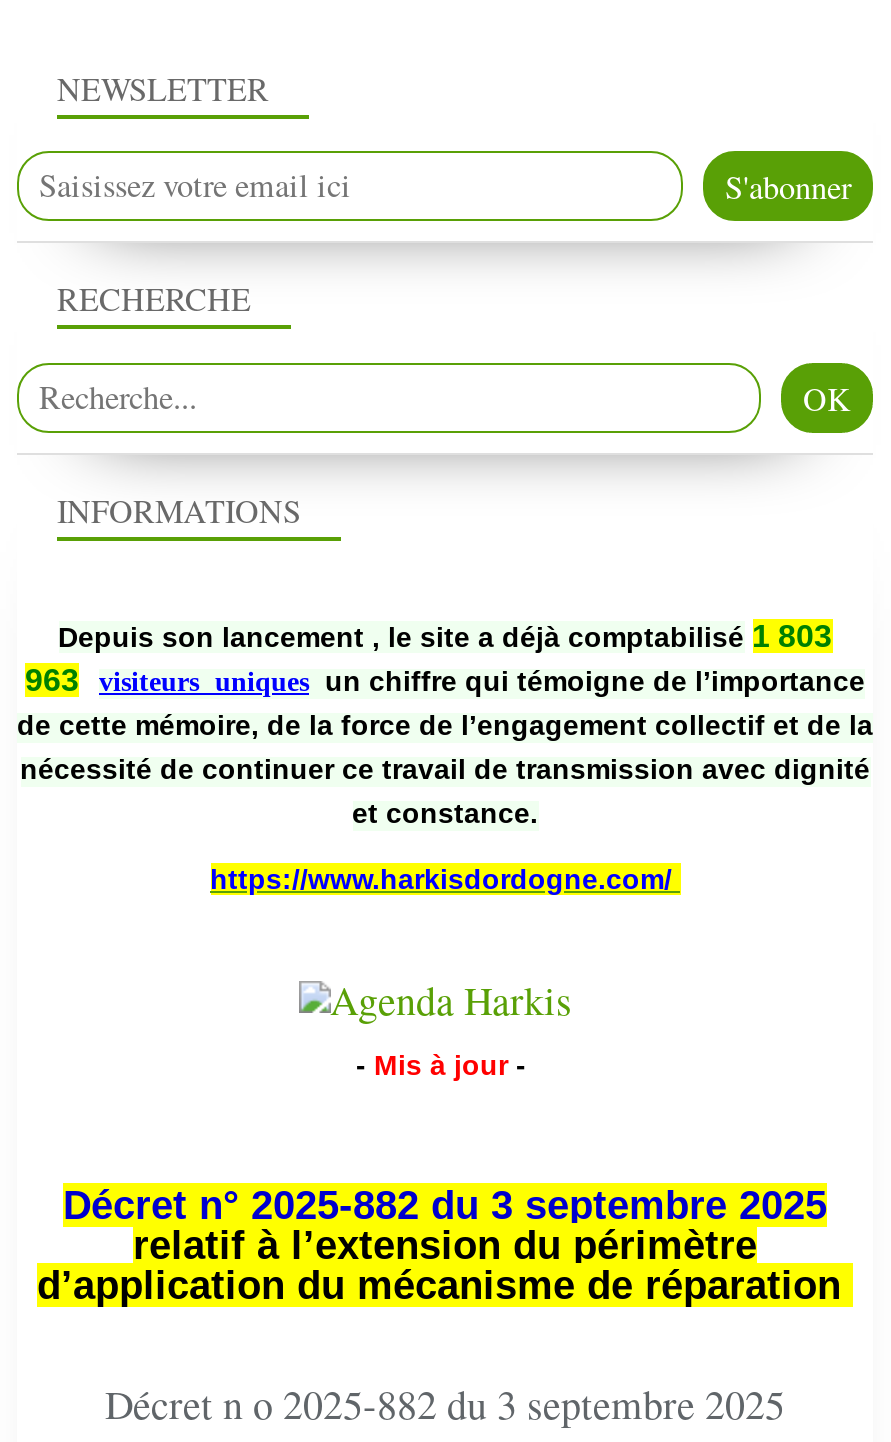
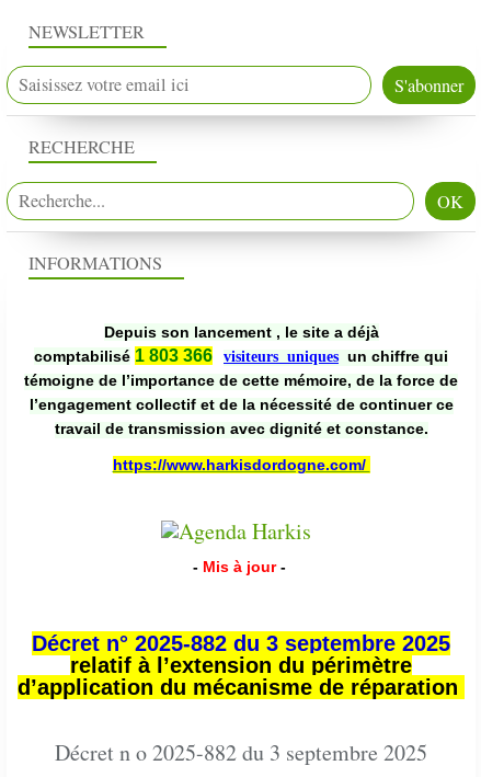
[17,619,873,829] Depuis son lancement , le site a déjà comptabilisé 1 803 | 963 | visiteurs uniques un chiffre qui témoigne de l’importance | de cette mémoire, de la force de l’engagement collectif et de la | nécessité de continuer ce travail de transmission avec dignité | et constance. -> [24,324,458,437] Depuis son lancement , le site a déjà | comptabilisé 1 803 366 | visiteurs uniques un chiffre qui | témoigne de l’importance de cette mémoire, de la force de | l’engagement collectif et de la nécessité de continuer ce | travail de transmission avec dignité et constance.

